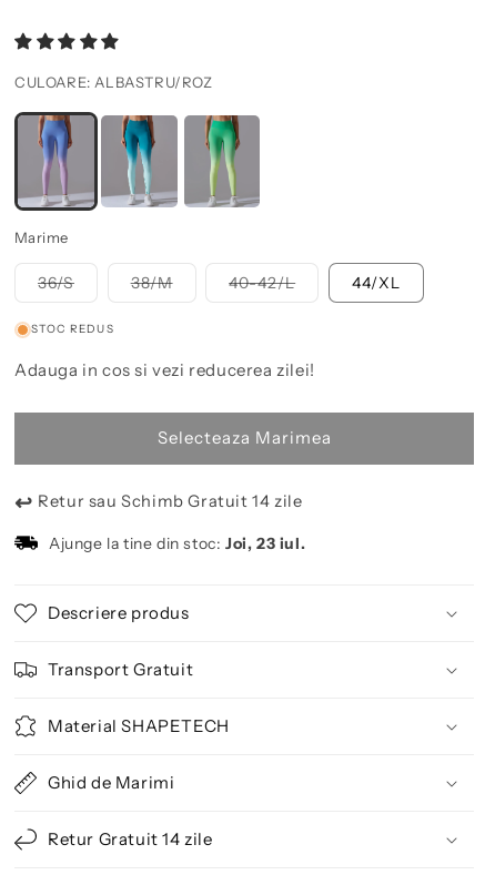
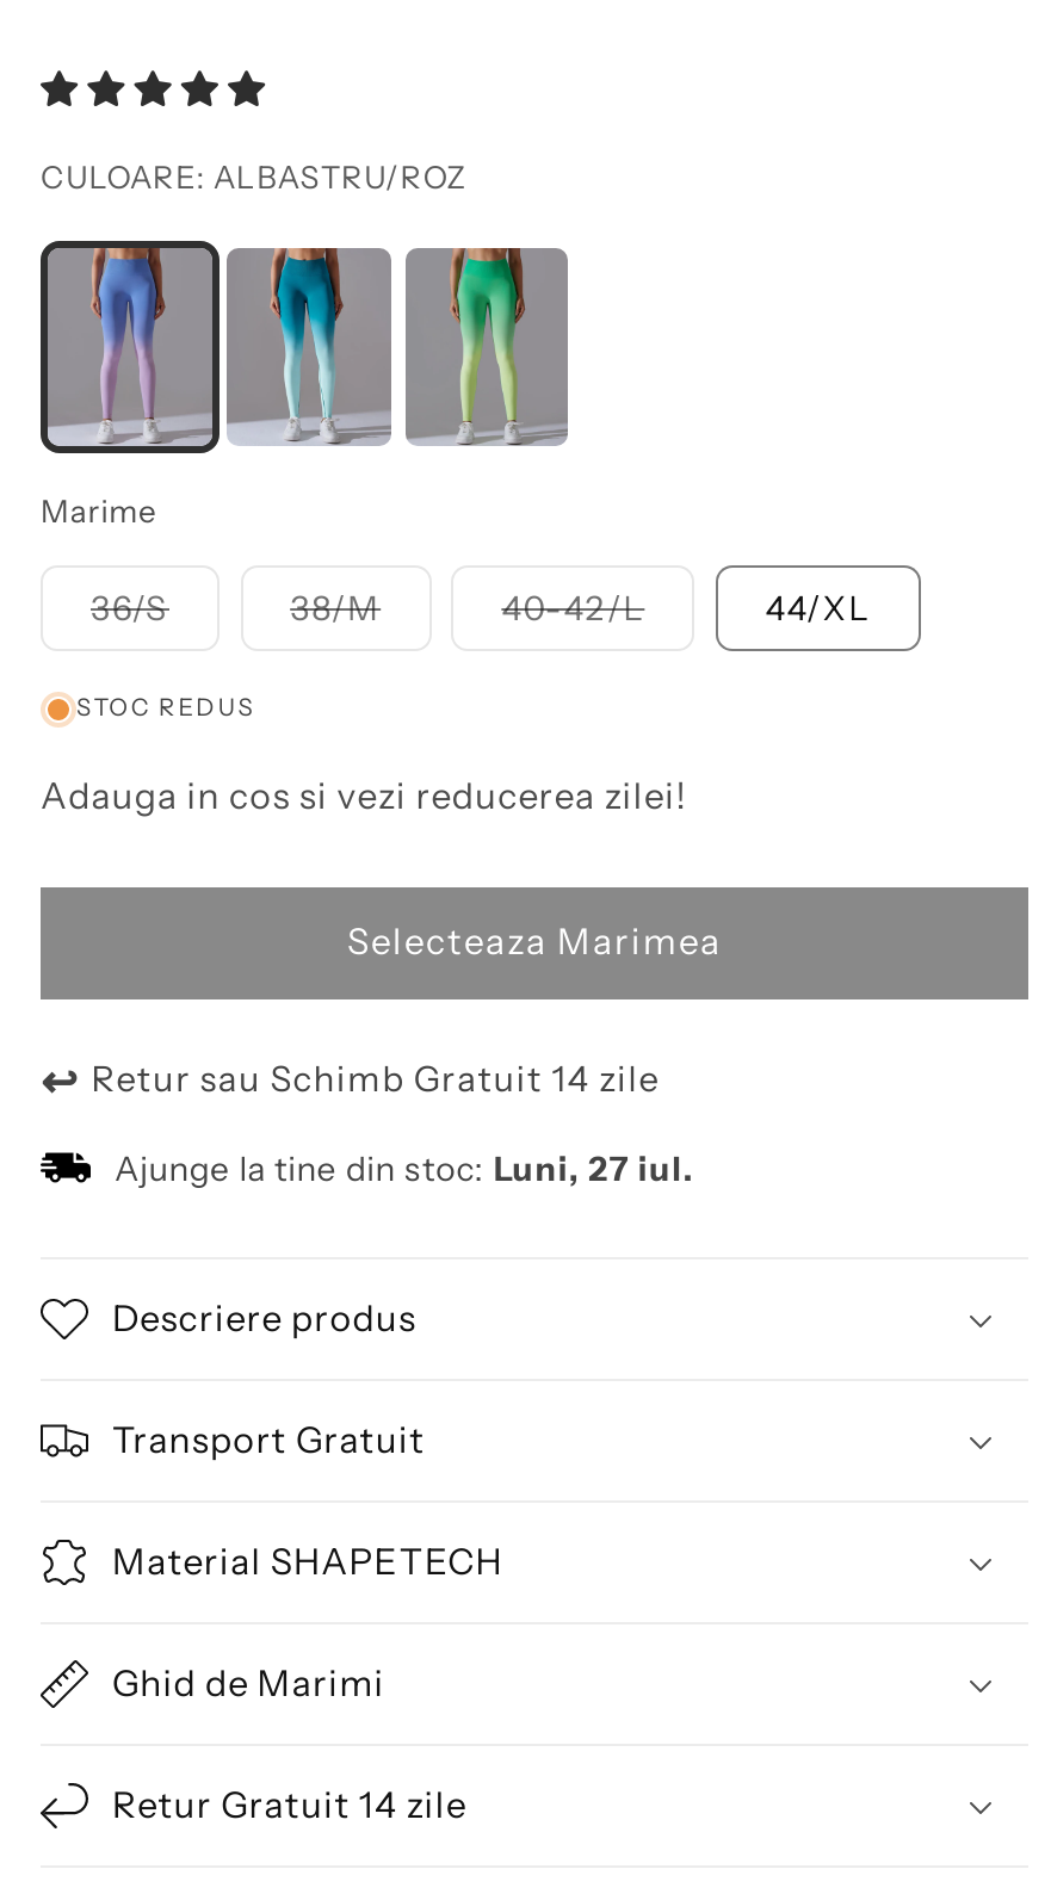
[49,533,305,553] Ajunge la tine din stoc: Joi, 23 iul. -> [115,1146,694,1189] Ajunge la tine din stoc: Luni, 27 iul.

